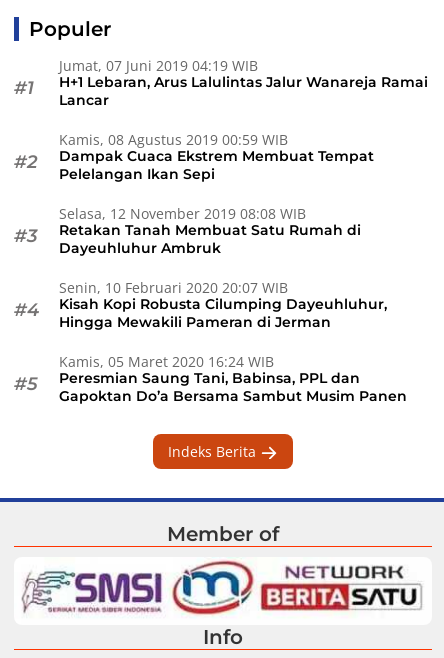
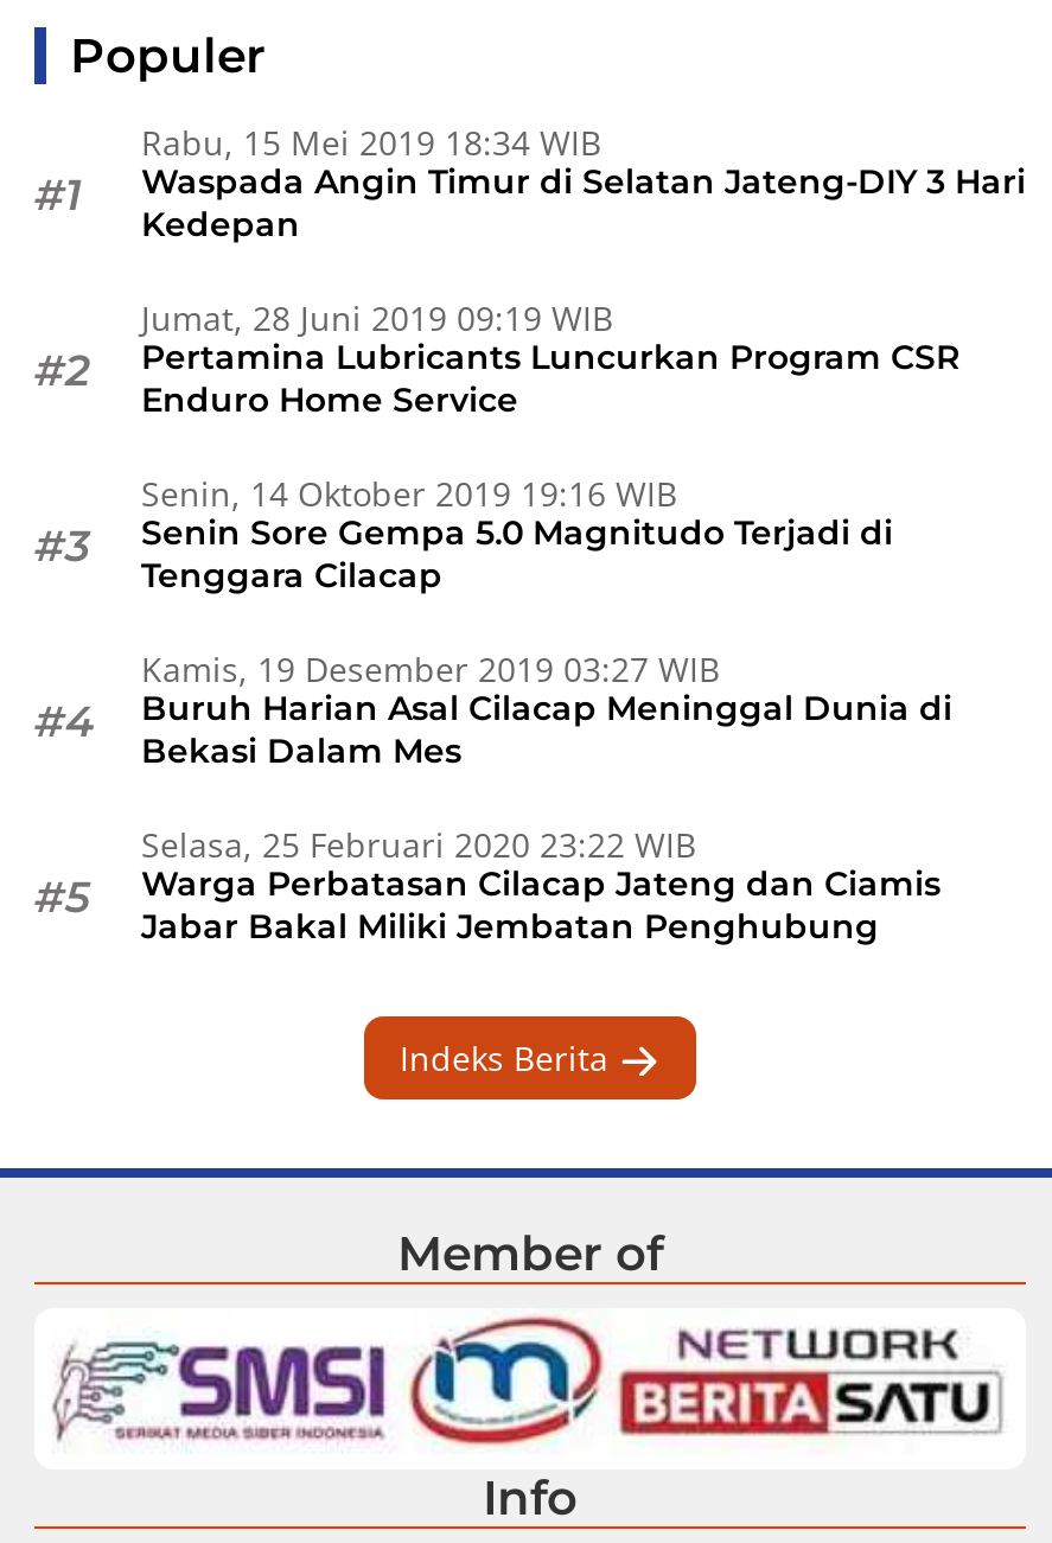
[59,56,428,109] Jumat, 07 Juni 2019 04:19 WIB | H+1 Lebaran, Arus Lalulintas Jalur Wanareja Ramai | Lancar -> [141,119,1026,245] Rabu, 15 Mei 2019 18:34 WIB | Waspada Angin Timur di Selatan Jateng-DIY 3 Hari | Kedepan
[59,130,374,183] Kamis, 08 Agustus 2019 00:59 WIB | Dampak Cuaca Ekstrem Membuat Tempat | Pelelangan Ikan Sepi -> [141,295,959,421] Jumat, 28 Juni 2019 09:19 WIB | Pertamina Lubricants Luncurkan Program CSR | Enduro Home Service
[59,204,361,257] Selasa, 12 November 2019 08:08 WIB | Retakan Tanah Membuat Satu Rumah di | Dayeuhluhur Ambruk -> [141,470,893,596] Senin, 14 Oktober 2019 19:16 WIB | Senin Sore Gempa 5.0 Magnitudo Terjadi di | Tenggara Cilacap
[59,278,387,331] Senin, 10 Februari 2020 20:07 WIB | Kisah Kopi Robusta Cilumping Dayeuhluhur, | Hingga Mewakili Pameran di Jerman -> [141,646,952,772] Kamis, 19 Desember 2019 03:27 WIB | Buruh Harian Asal Cilacap Meninggal Dunia di | Bekasi Dalam Mes
[59,352,407,405] Kamis, 05 Maret 2020 16:24 WIB | Peresmian Saung Tani, Babinsa, PPL dan | Gapoktan Do’a Bersama Sambut Musim Panen -> [141,821,941,947] Selasa, 25 Februari 2020 23:22 WIB | Warga Perbatasan Cilacap Jateng dan Ciamis | Jabar Bakal Miliki Jembatan Penghubung

